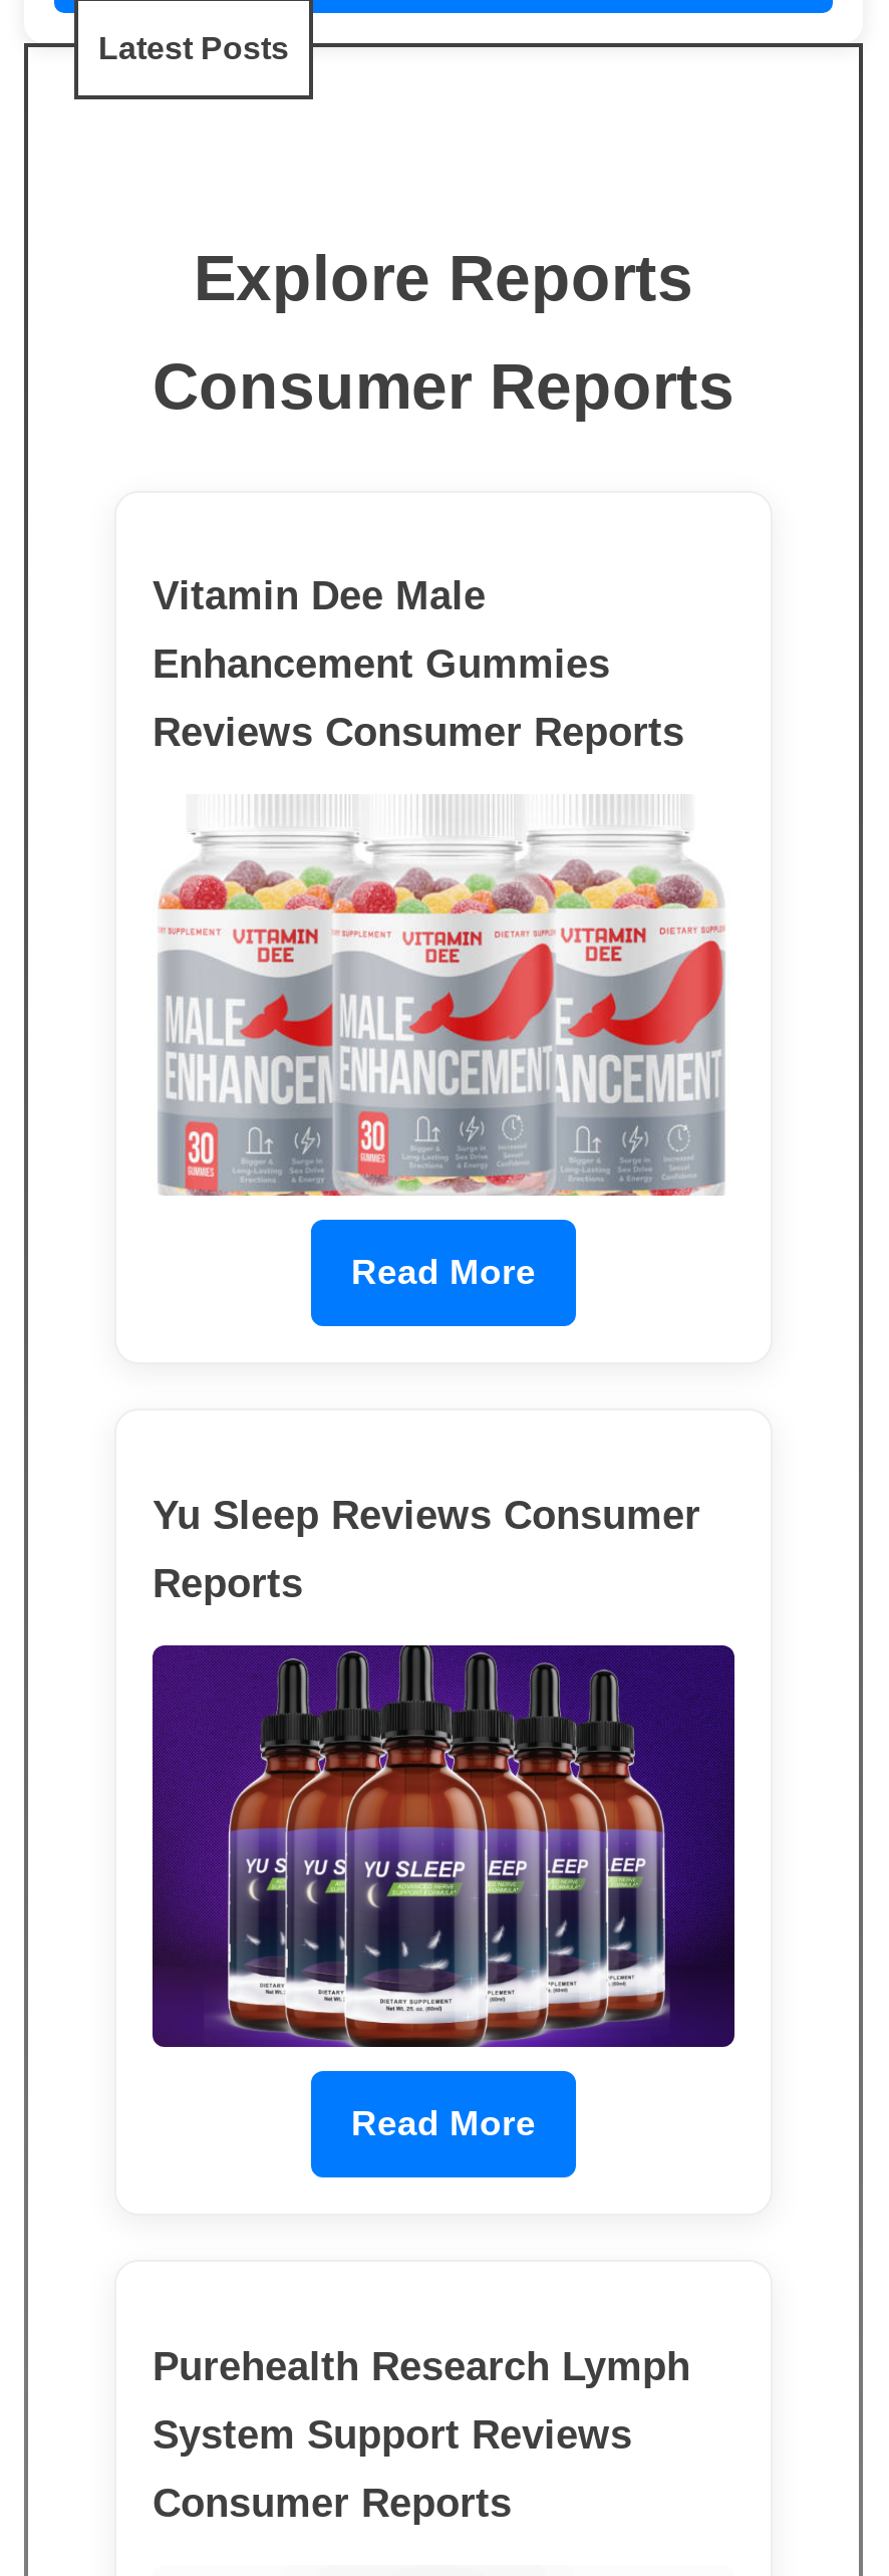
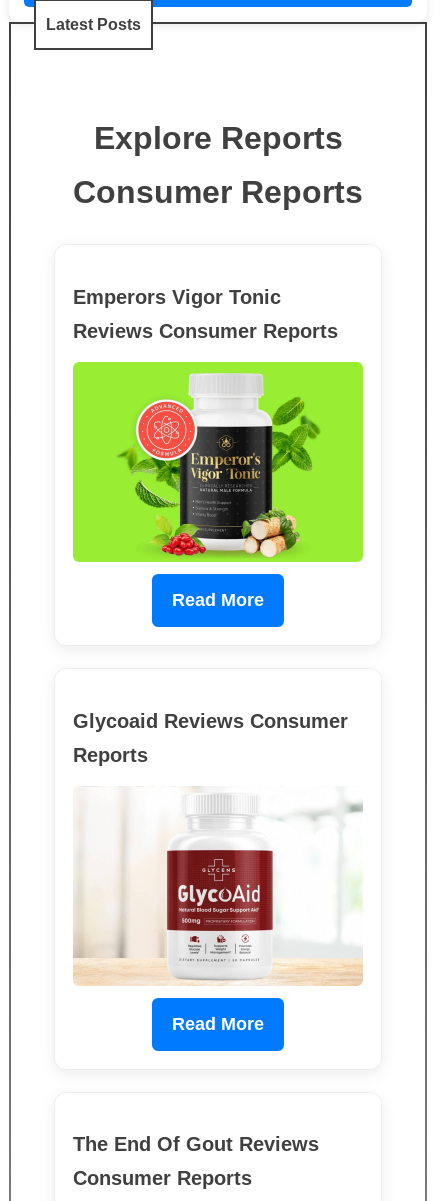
[153,574,610,687] Vitamin Dee Male | Enhancement Gummies -> [73,286,281,308] Emperors Vigor Tonic
[153,795,734,1199] [image] -> [72,361,364,563] [image]
[153,1493,700,1537] Yu Sleep Reviews Consumer -> [73,710,348,732] Glycoaid Reviews Consumer
[151,1642,736,2050] [image] -> [73,785,363,986] [image]
[153,2343,690,2456] Purehealth Research Lymph | System Support Reviews -> [73,1133,319,1155] The End Of Gout Reviews

